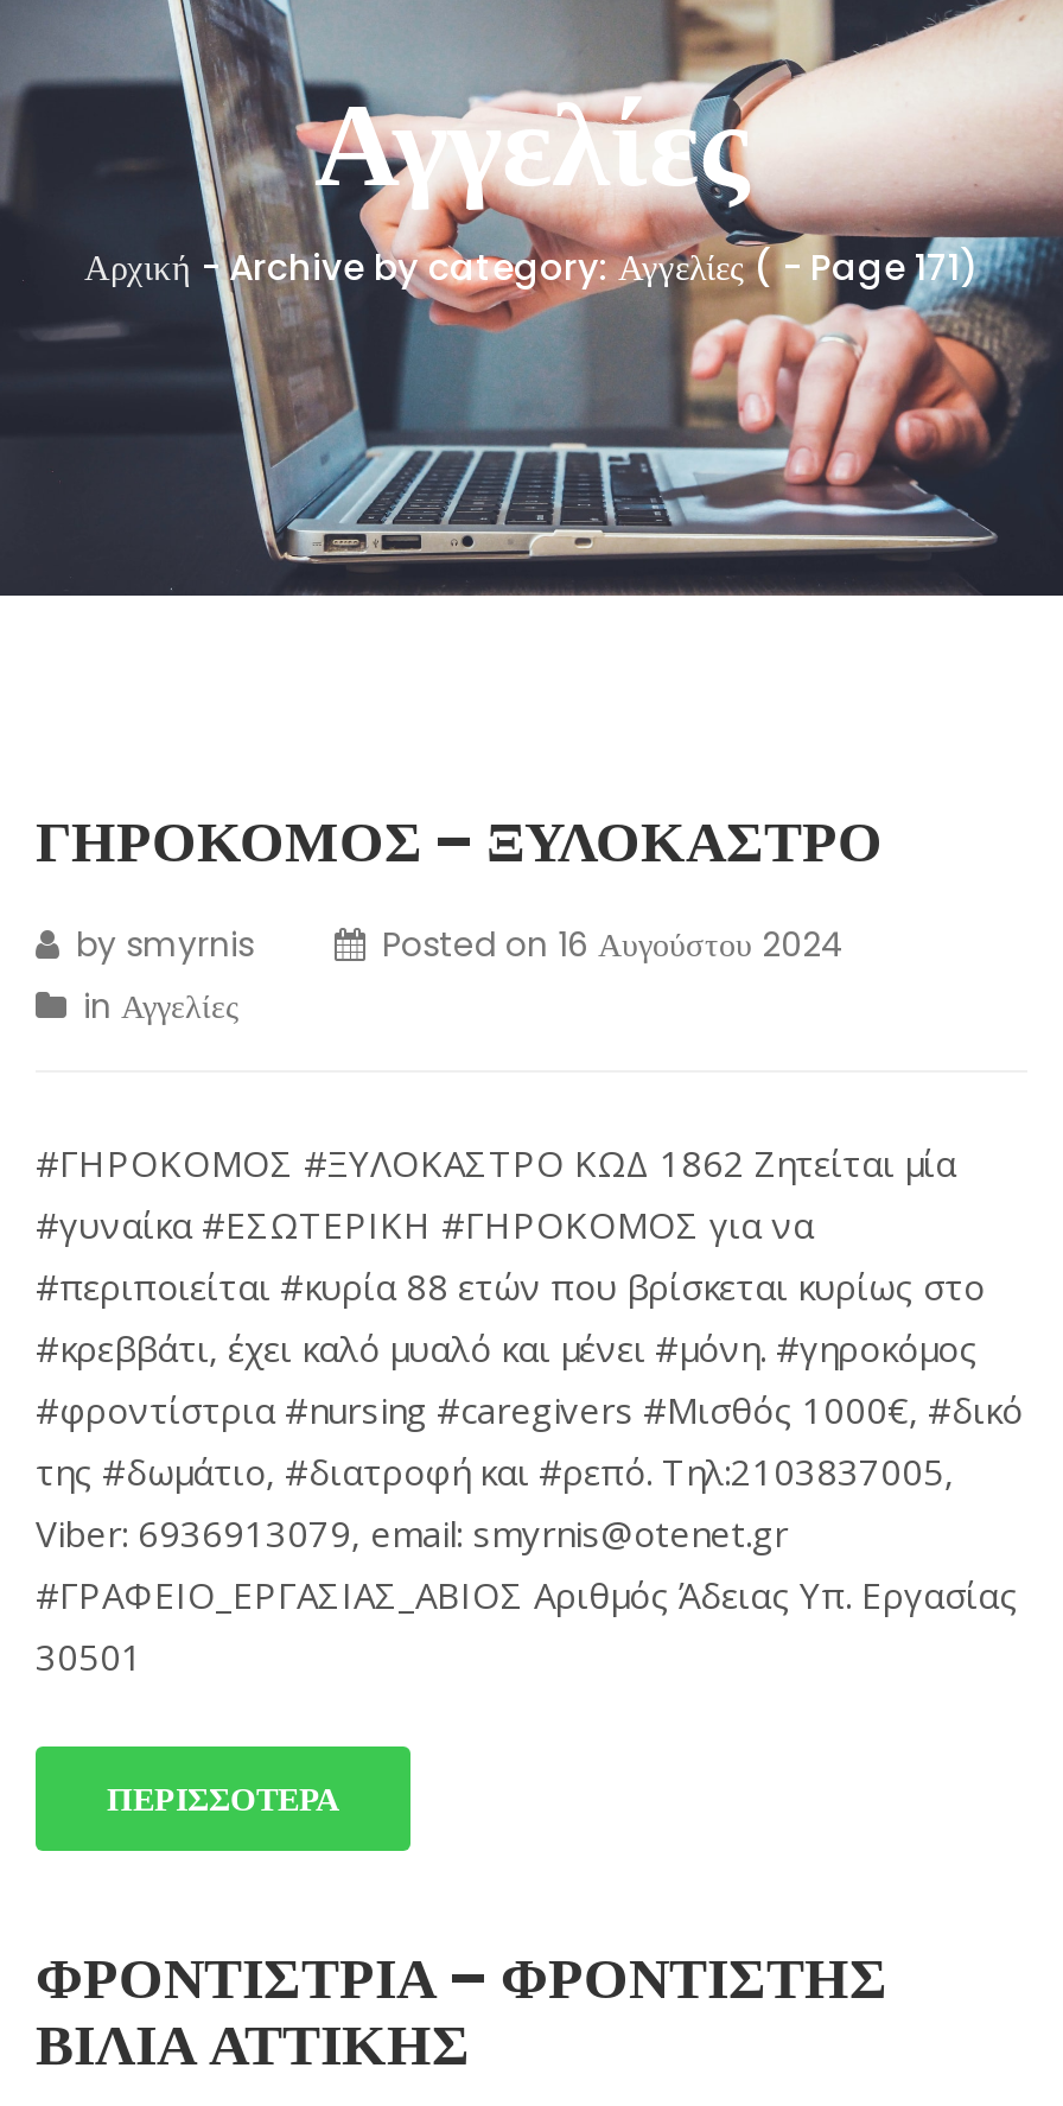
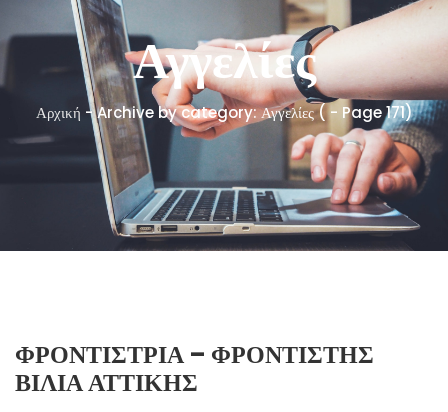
[36,802,1023,1822] ΓΗΡΟΚΟΜΟΣ – ΞΥΛΟΚΑΣΤΡΟ | by smyrnis | Posted on 16 Αυγούστου 2024 | in Αγγελίες | #ΓΗΡΟΚΟΜΟΣ #ΞΥΛΟΚΑΣΤΡΟ ΚΩΔ 1862 Ζητείται μία | #γυναίκα #ΕΣΩΤΕΡΙΚΗ #ΓΗΡΟΚΟΜΟΣ για να | #περιποιείται #κυρία 88 ετών που βρίσκεται κυρίως στο | #κρεββάτι, έχει καλό μυαλό και μένει #μόνη. #γηροκόμος | #φροντίστρια #nursing #caregivers #Μισθός 1000€, #δικό | της #δωμάτιο, #διατροφή και #ρεπό. Τηλ:2103837005, | Viber: 6936913079, email: smyrnis@otenet.gr | #ΓΡΑΦΕΙΟ_ΕΡΓΑΣΙΑΣ_ΑΒΙΟΣ Αριθμός Άδειας Υπ. Εργασίας | 30501 | ΠΕΡΙΣΣΌΤΕΡΑ -> none

